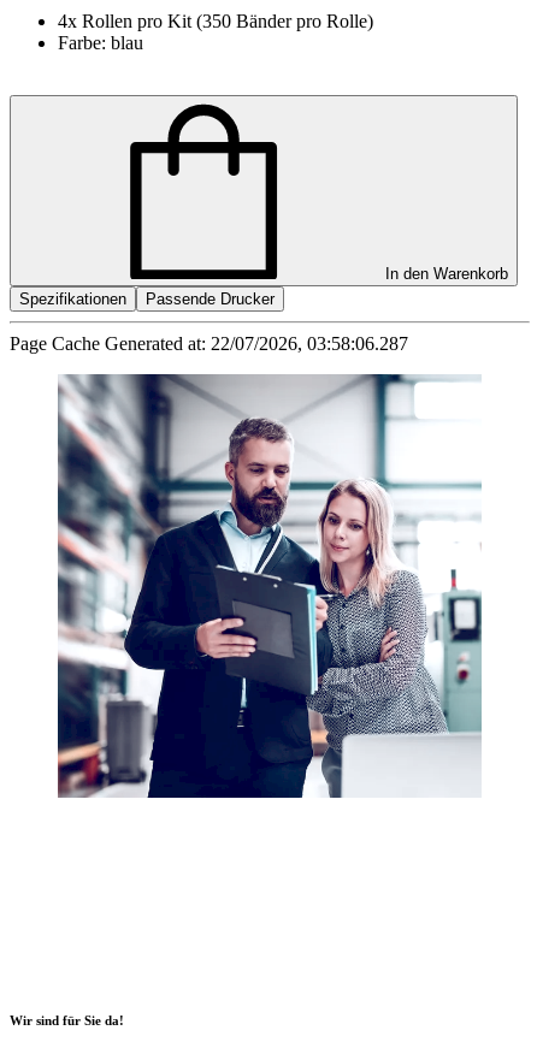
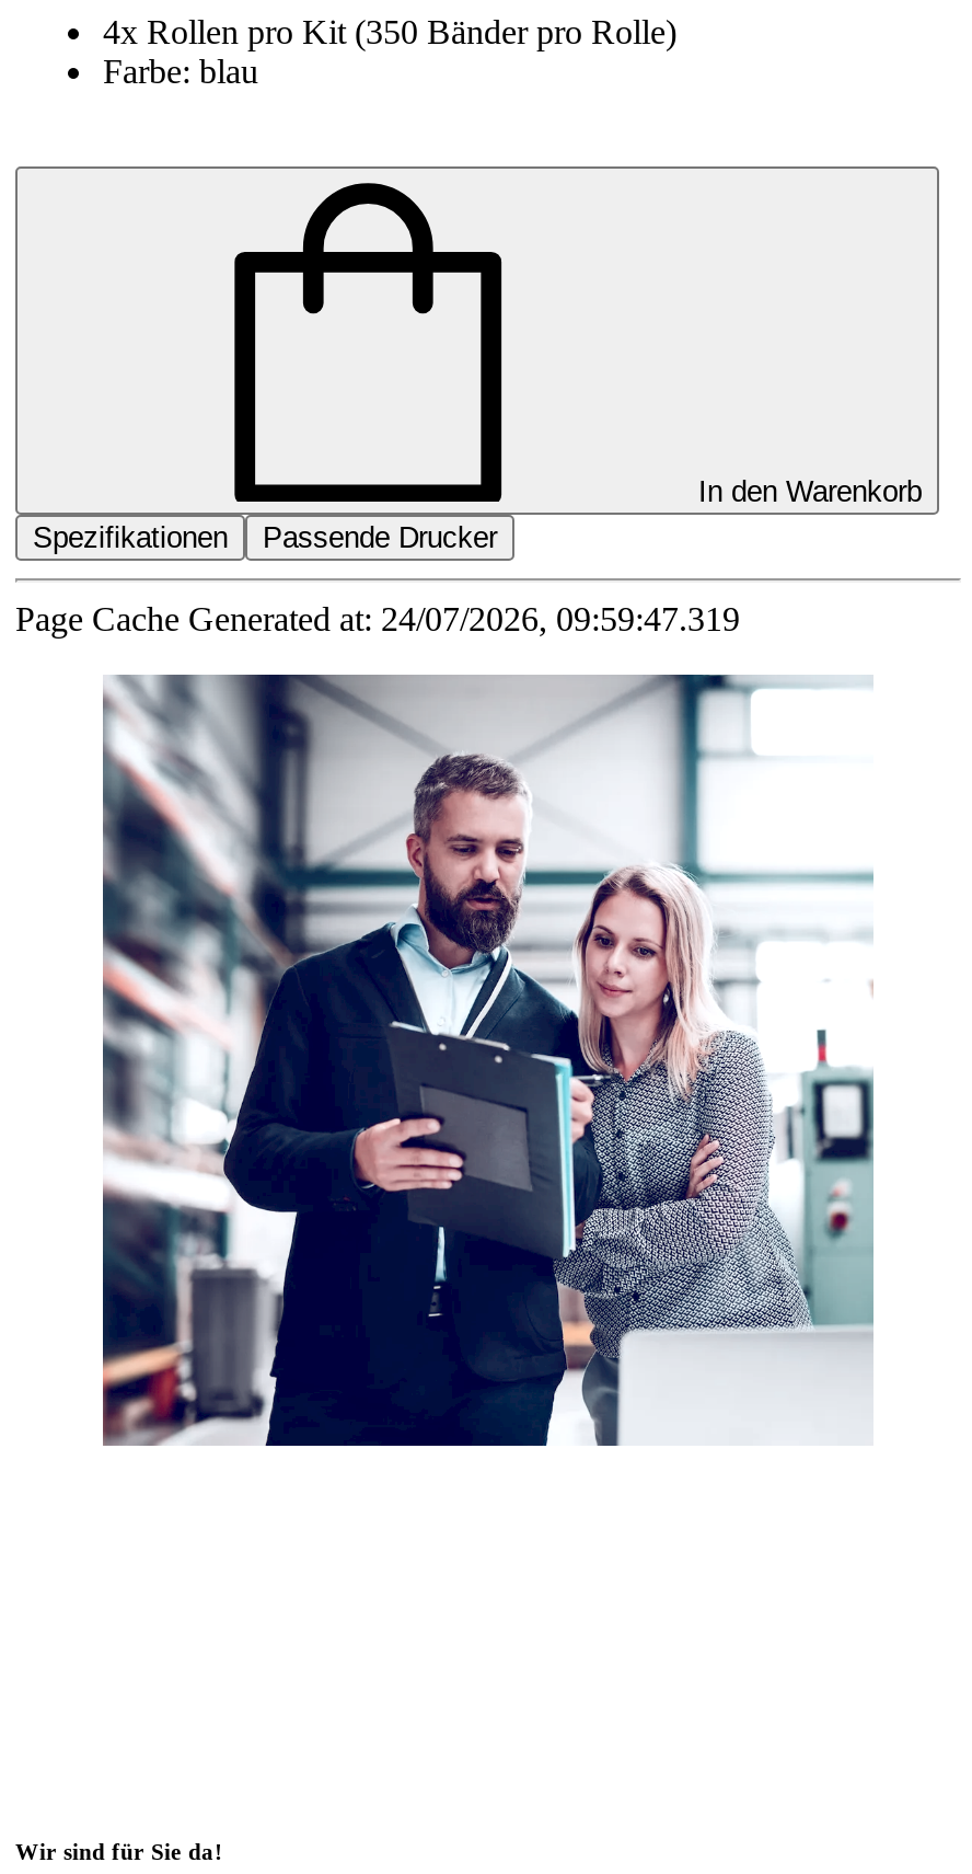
[10,333,408,354] Page Cache Generated at: 22/07/2026, 03:58:06.287 -> [15,600,740,638] Page Cache Generated at: 24/07/2026, 09:59:47.319

